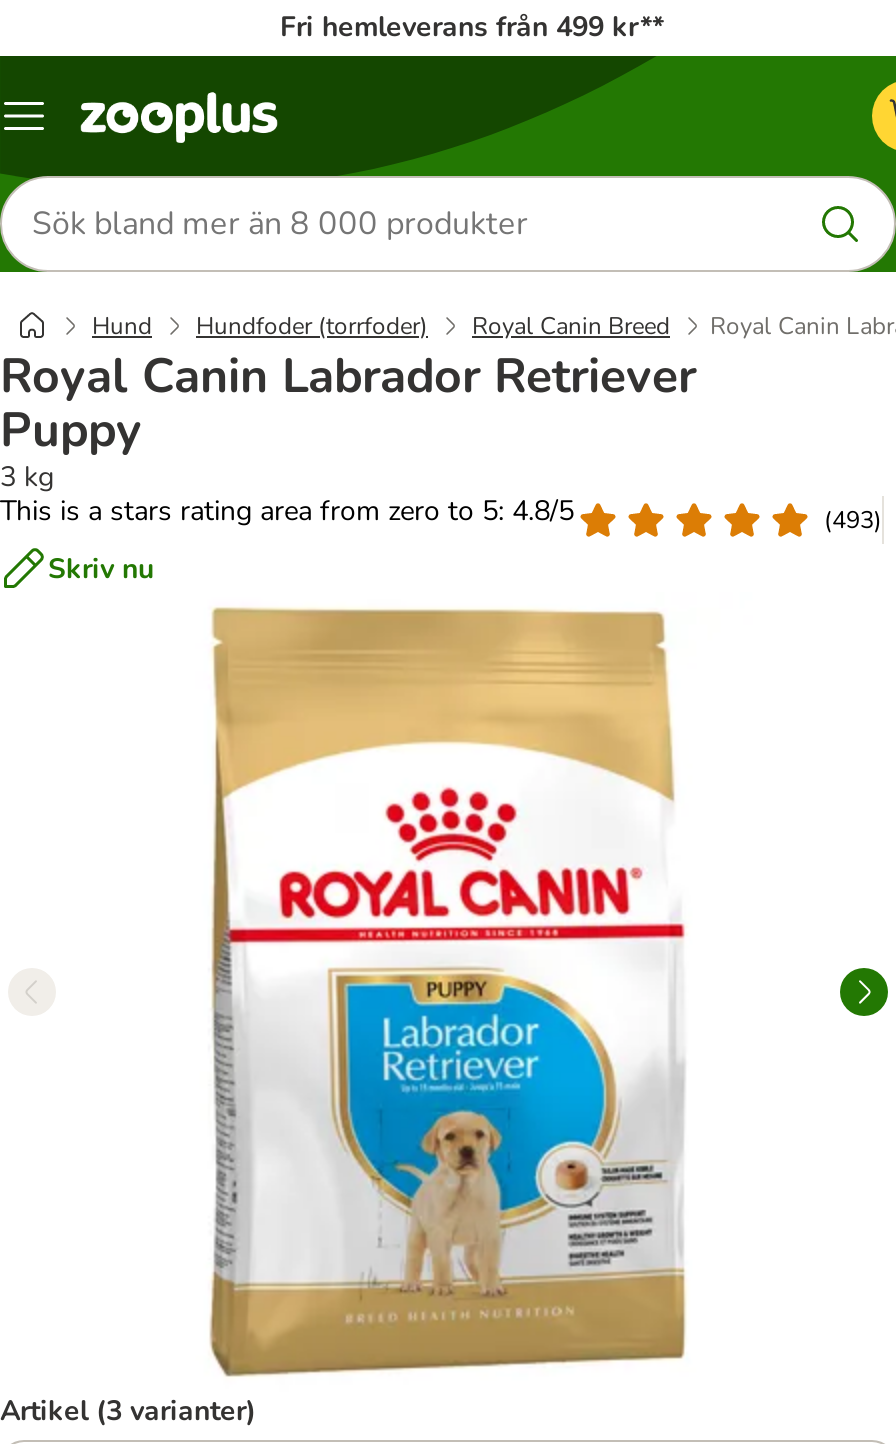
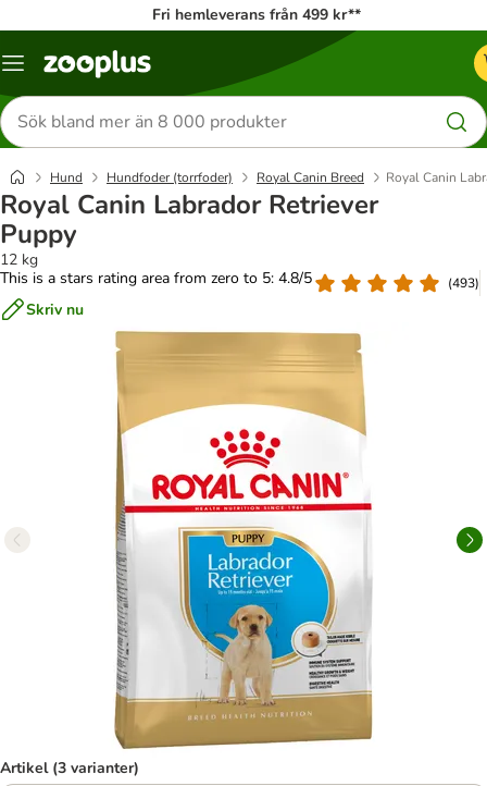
[0,458,54,496] 3 kg -> [0,249,38,270] 12 kg

